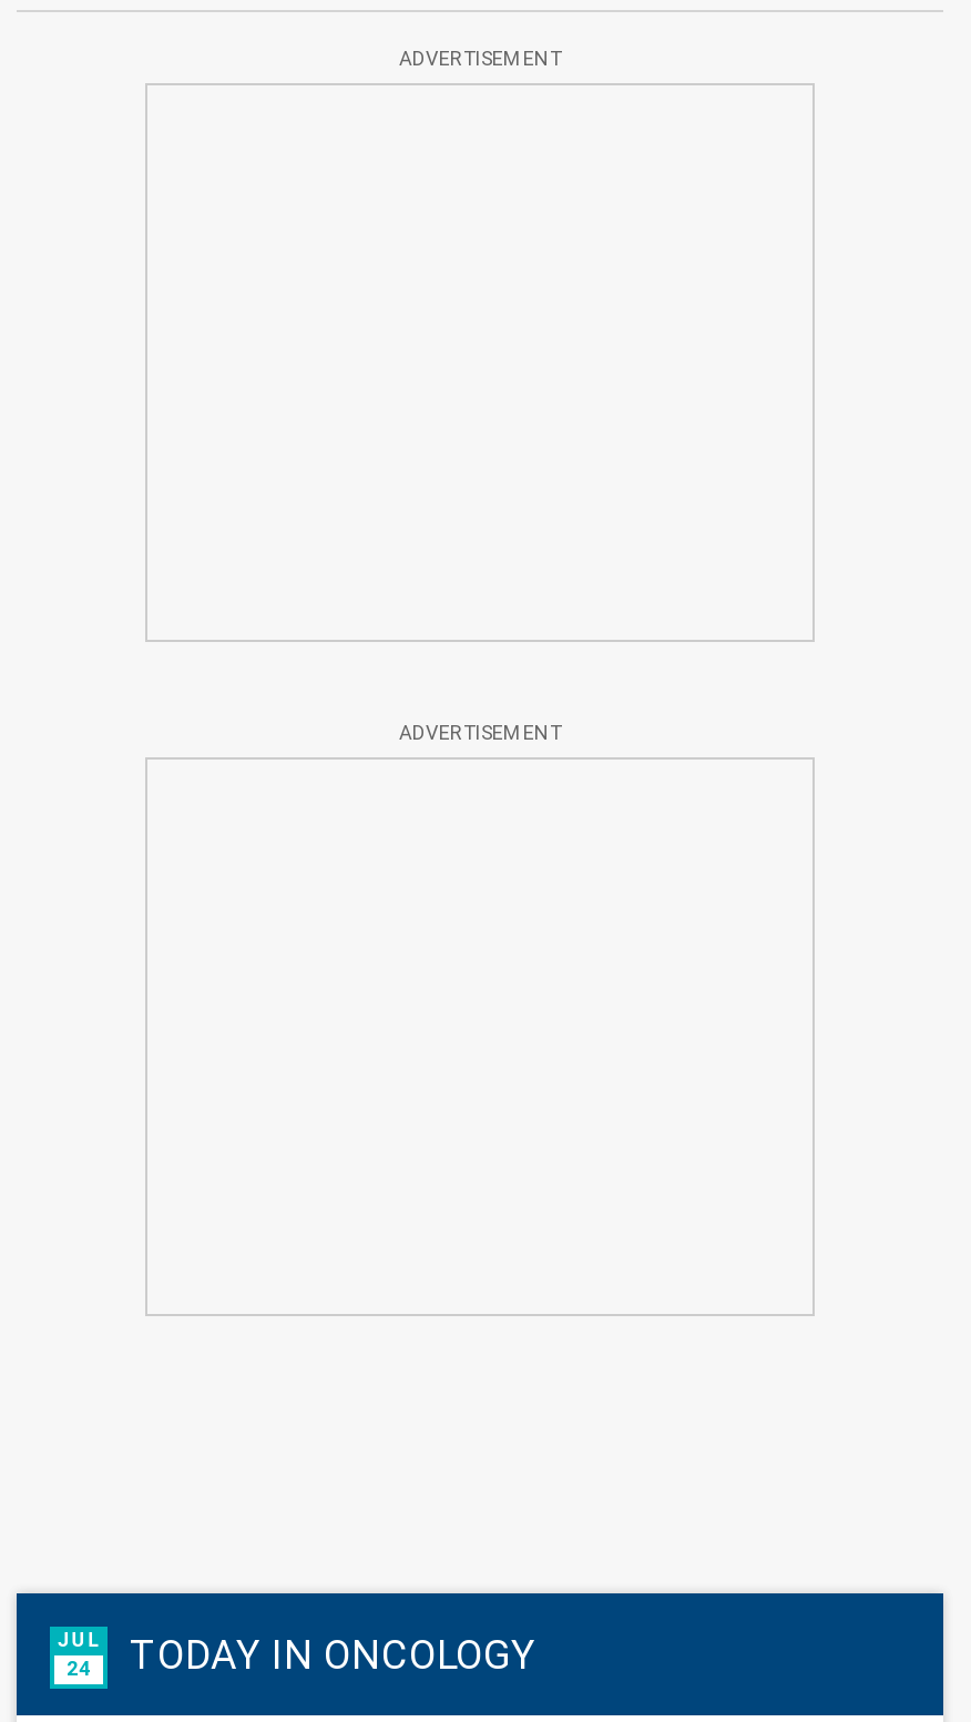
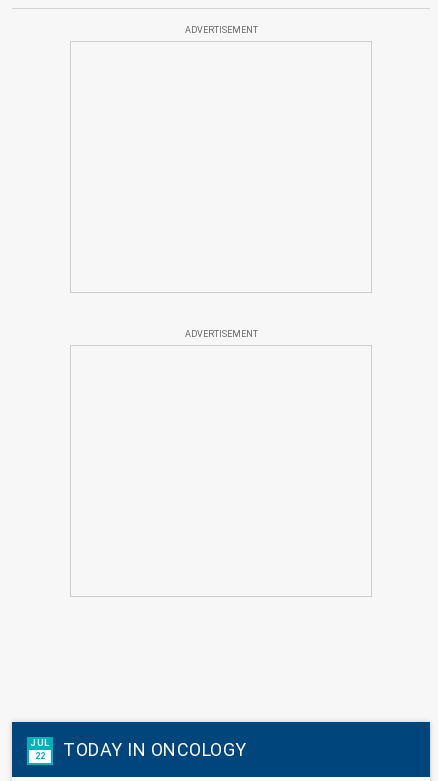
[57,1629,536,1680] JUL 24 TODAY IN ONCOLOGY -> [30,738,246,761] JUL 22 TODAY IN ONCOLOGY

